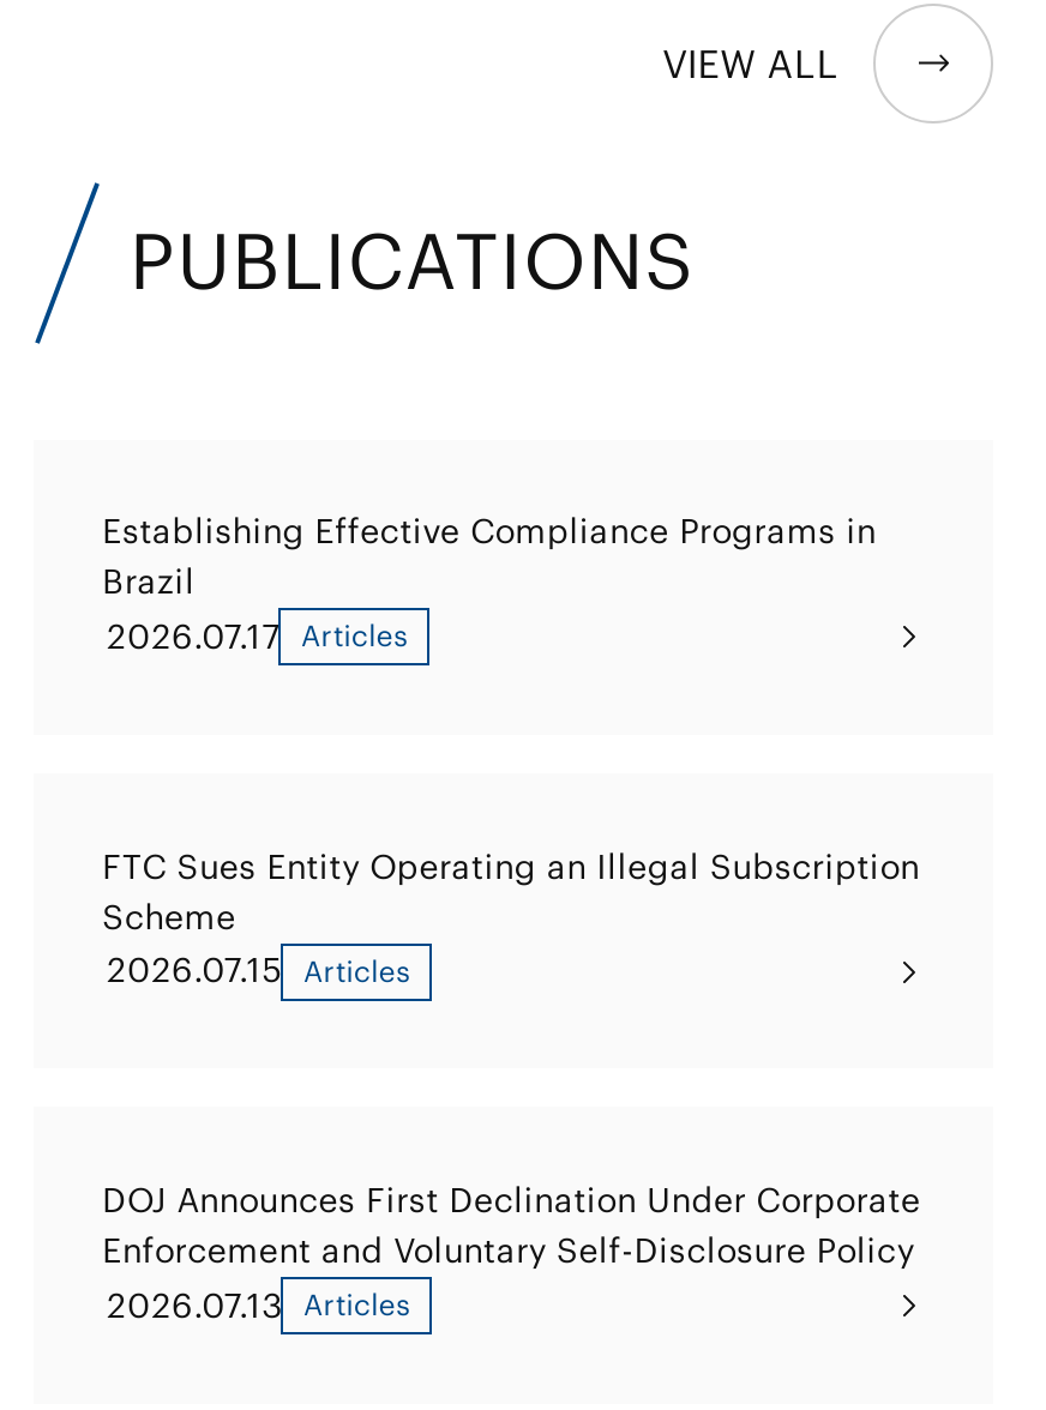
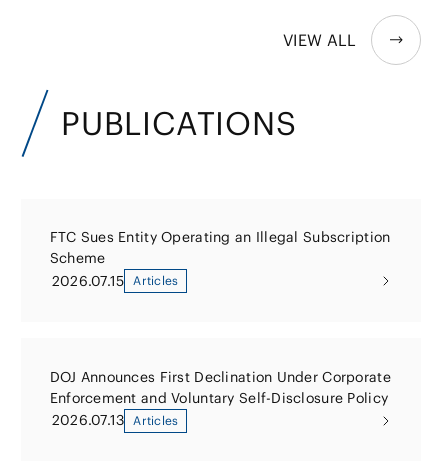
[102,511,876,658] Establishing Effective Compliance Programs in | Brazil | 2026.07.17 Articles -> none

